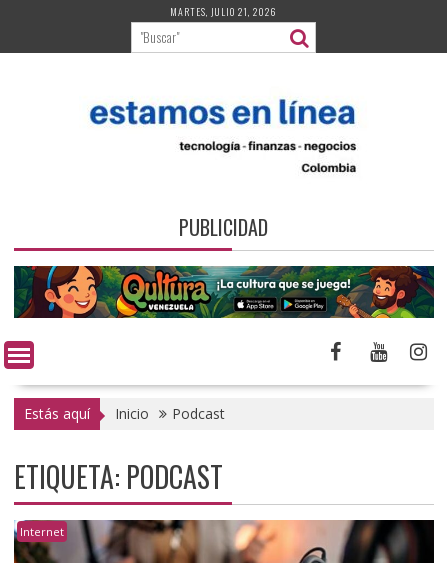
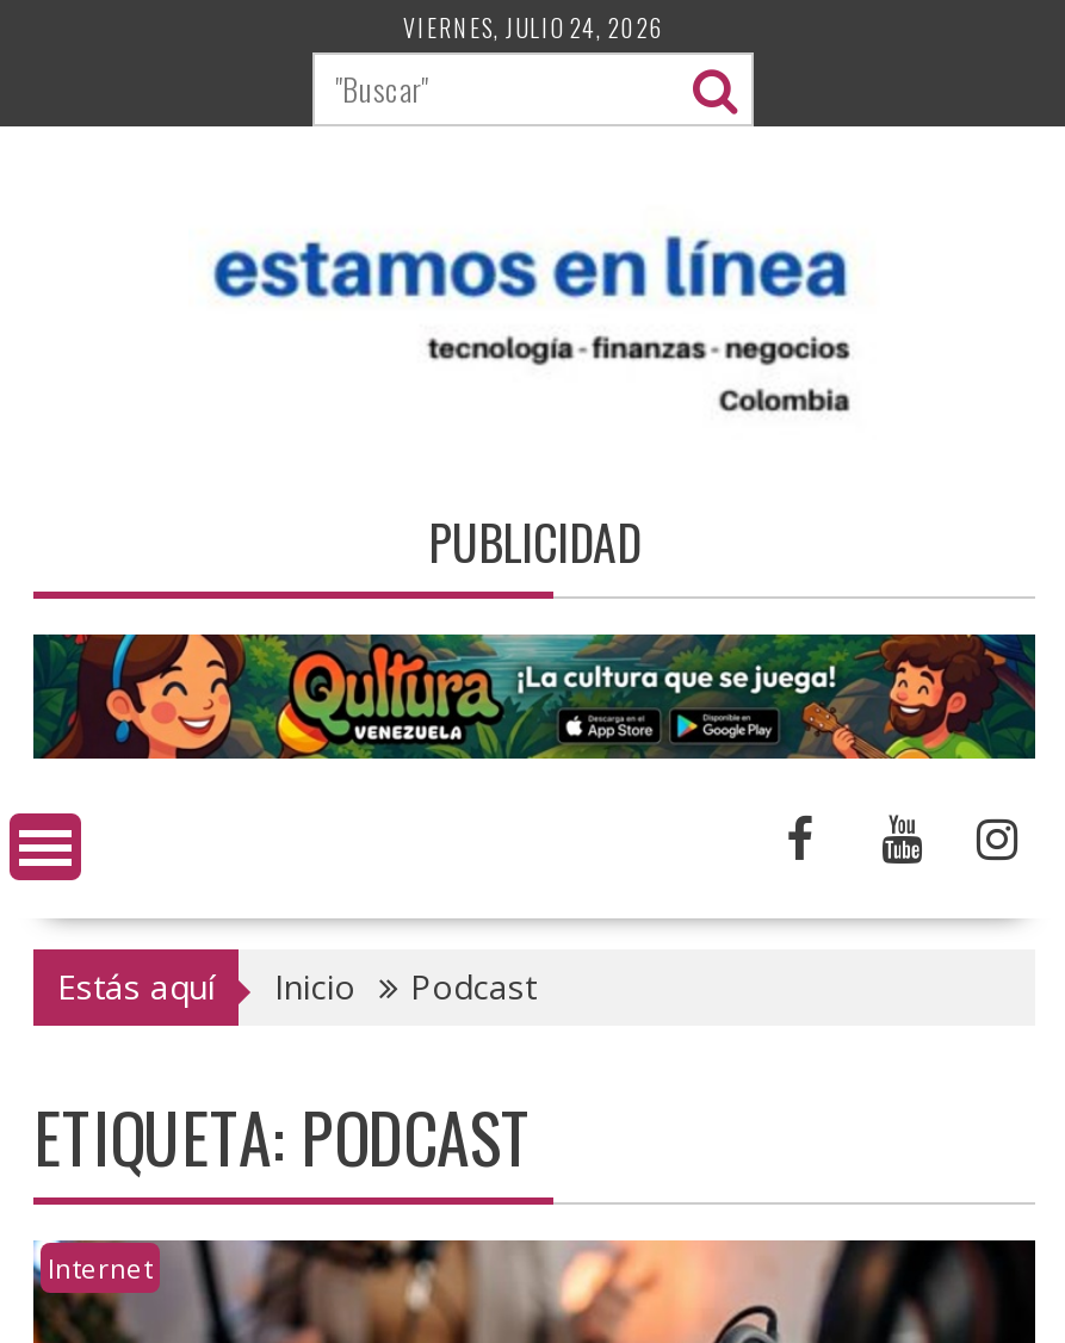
[170,4,277,19] MARTES, JULIO 21, 2026 -> [403,10,665,45] VIERNES, JULIO 24, 2026

